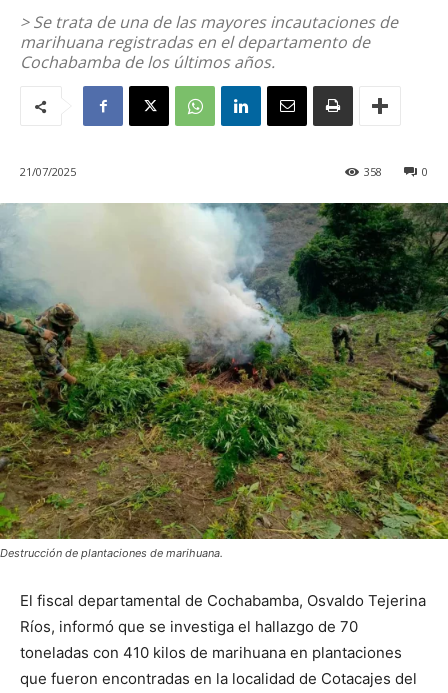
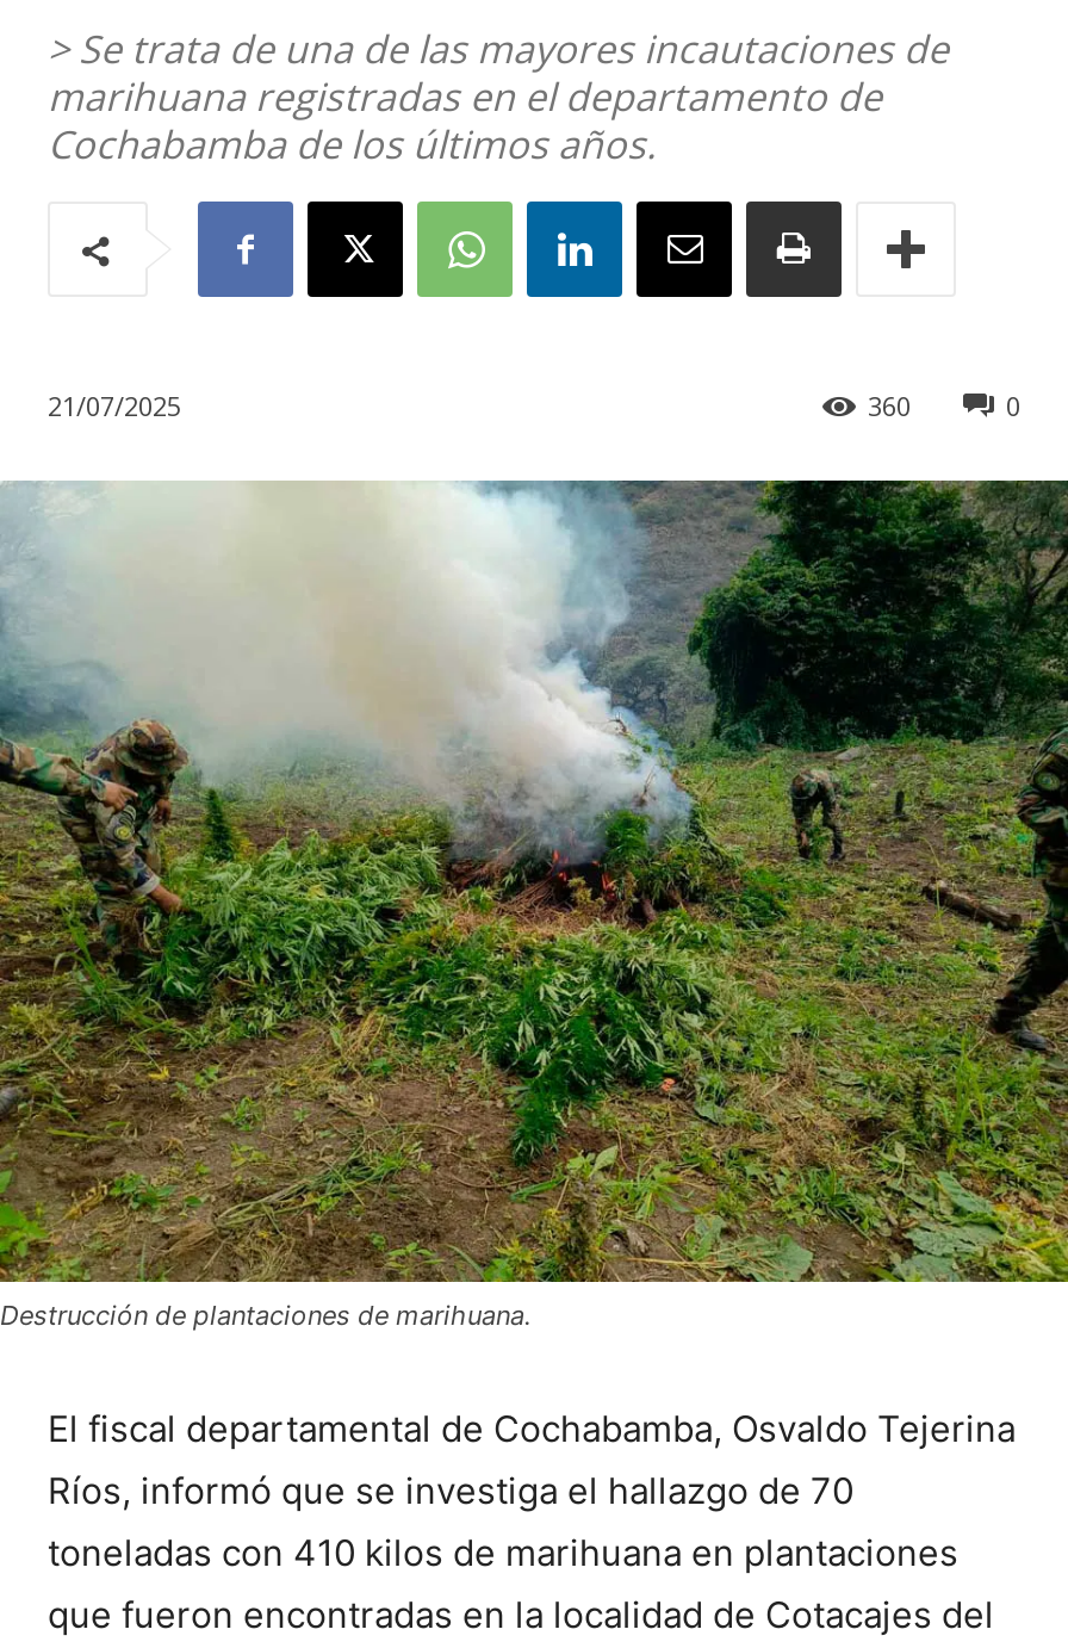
[364,164,382,179] 358 -> [868,388,911,424] 360

